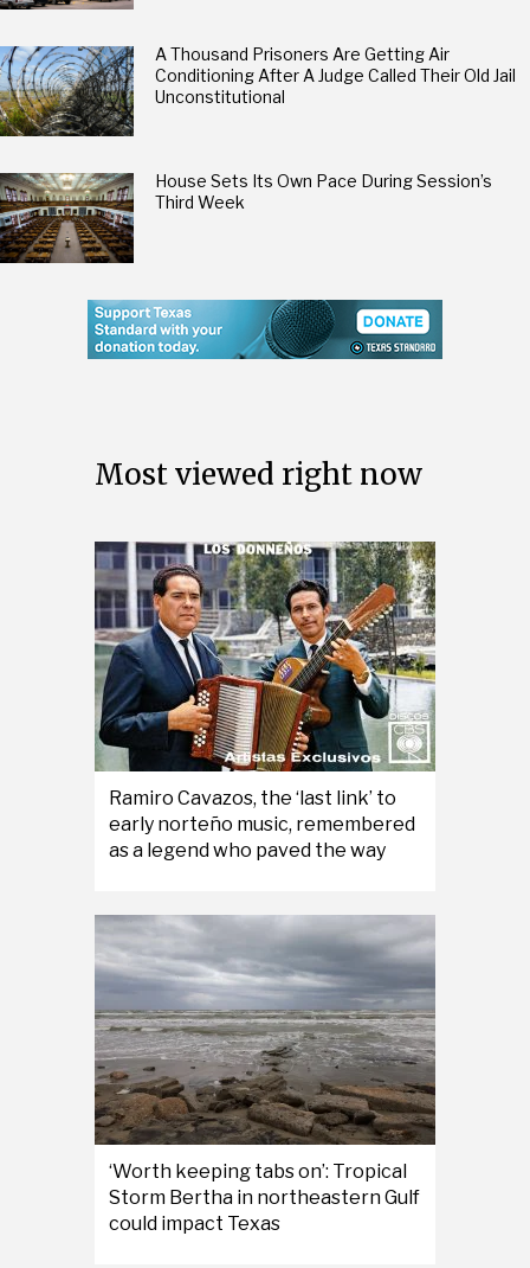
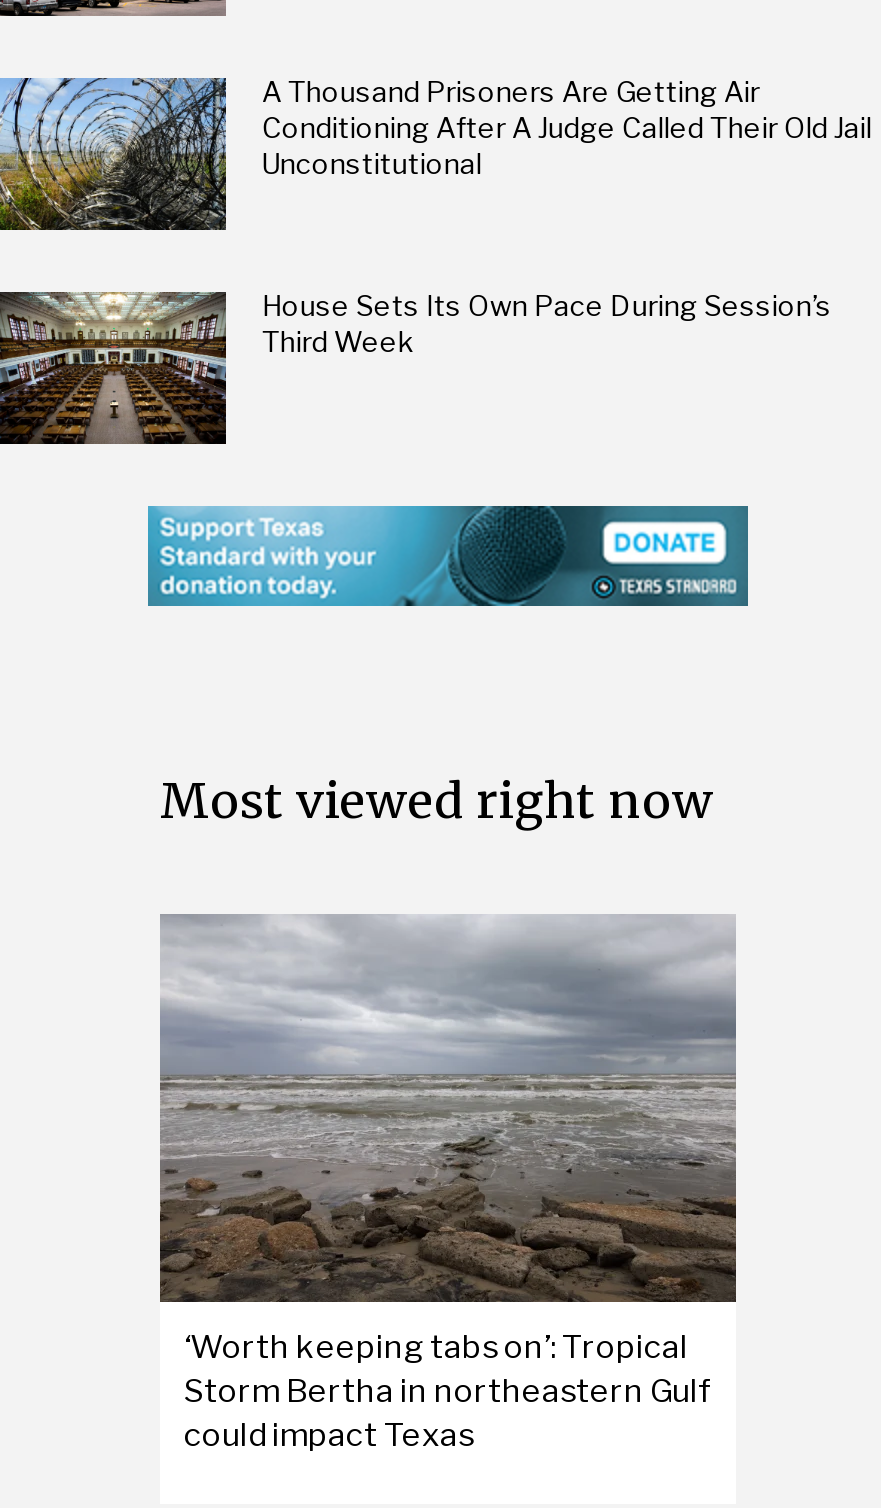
[95,540,435,862] [image] | Ramiro Cavazos, the ‘last link’ to | early norteño music, remembered | as a legend who paved the way -> none

